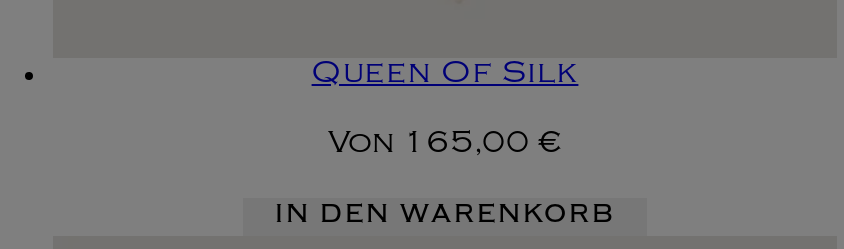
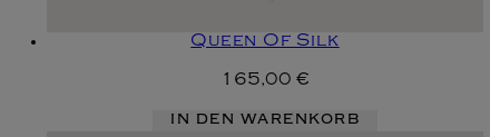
[328,129,562,161] Von 165,00 € -> [220,72,310,90] 165,00 €

